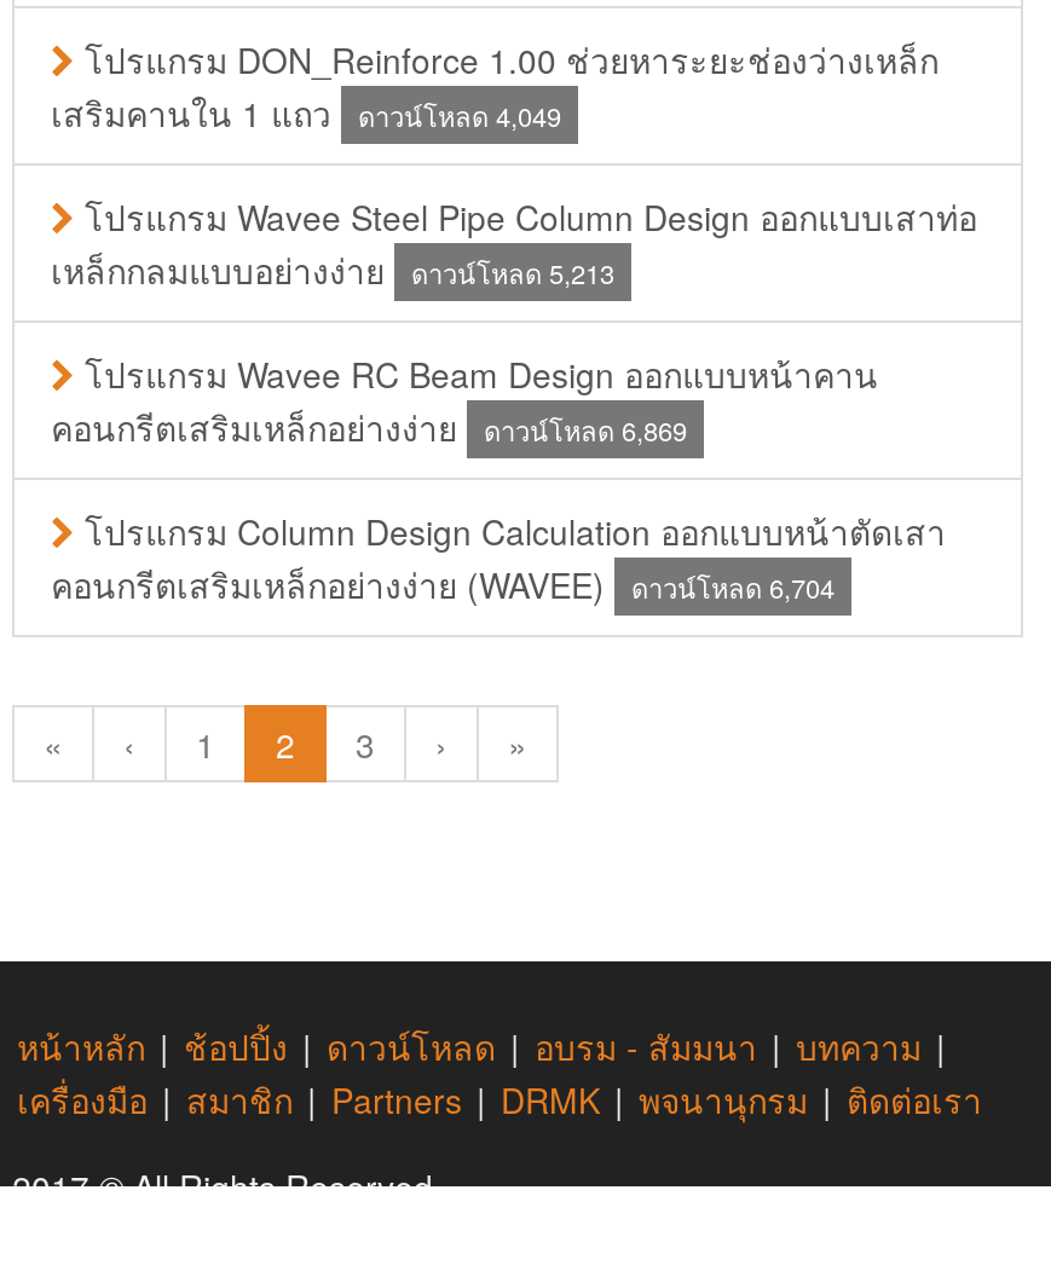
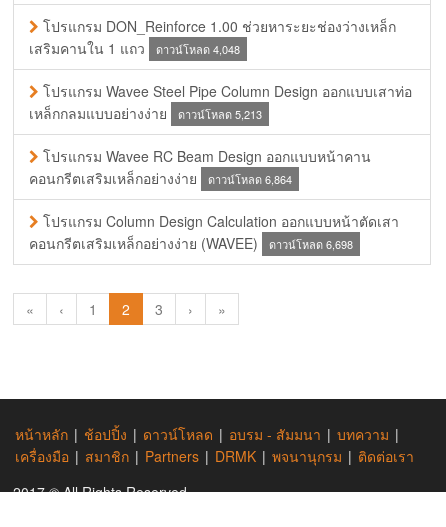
[358,96,561,134] ดาวน์โหลด 4,049 -> [156,41,240,57] ดาวน์โหลด 4,048
[484,410,687,449] ดาวน์โหลด 6,869 -> [208,171,292,187] ดาวน์โหลด 6,864
[631,567,835,606] ดาวน์โหลด 6,704 -> [269,236,353,252] ดาวน์โหลด 6,698

